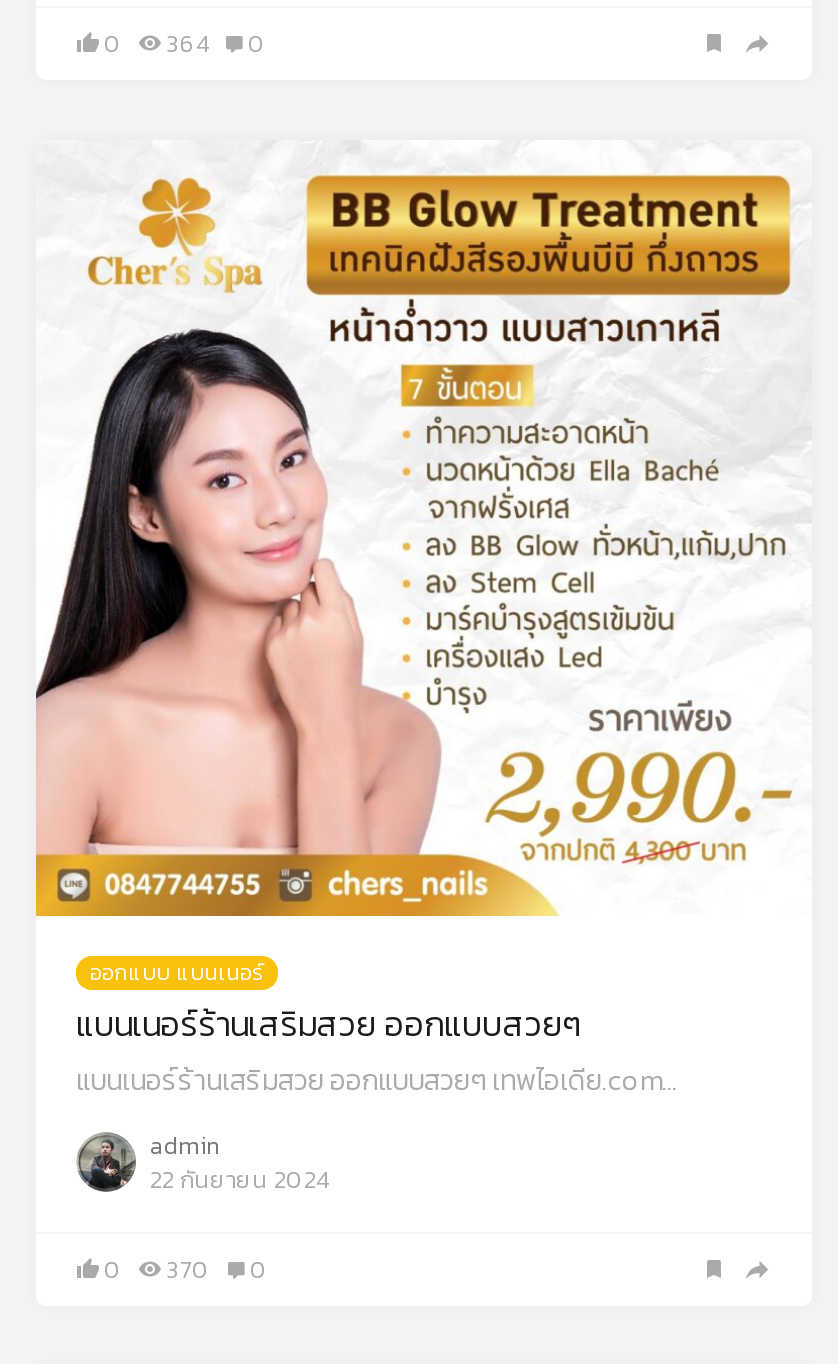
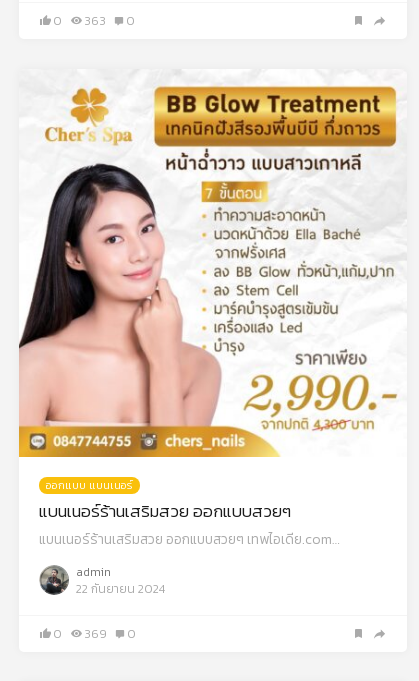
[166,26,208,62] 364 -> [84,12,106,30] 363
[166,1252,210,1288] 370 -> [84,625,107,643] 369

